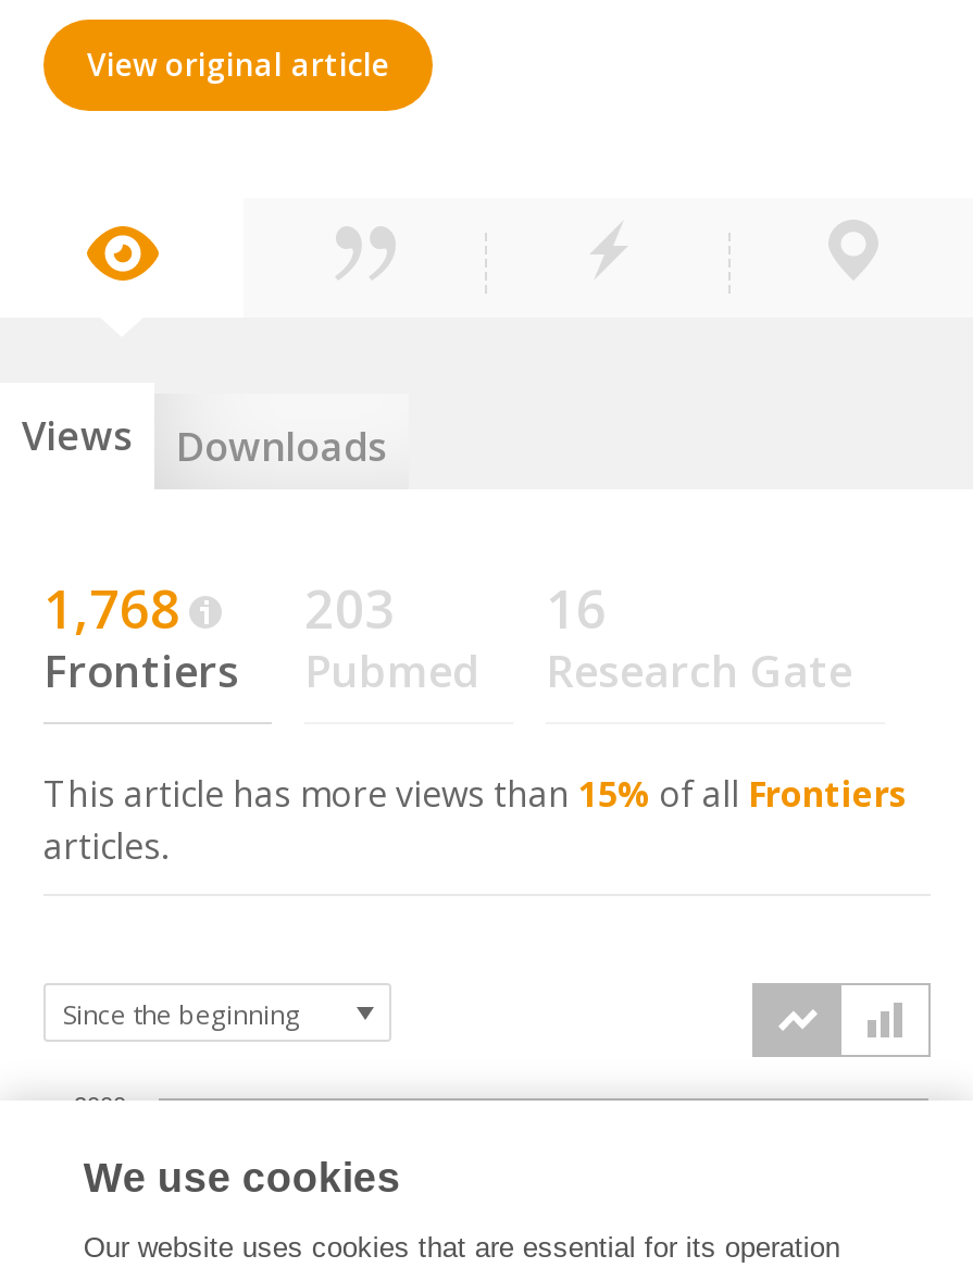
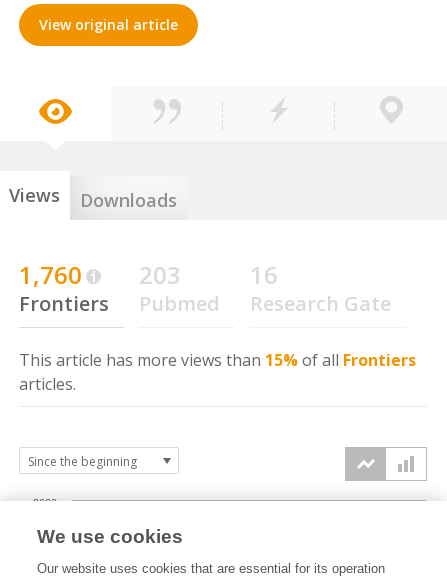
[43,572,180,644] 1,768 -> [19,258,82,291] 1,760

